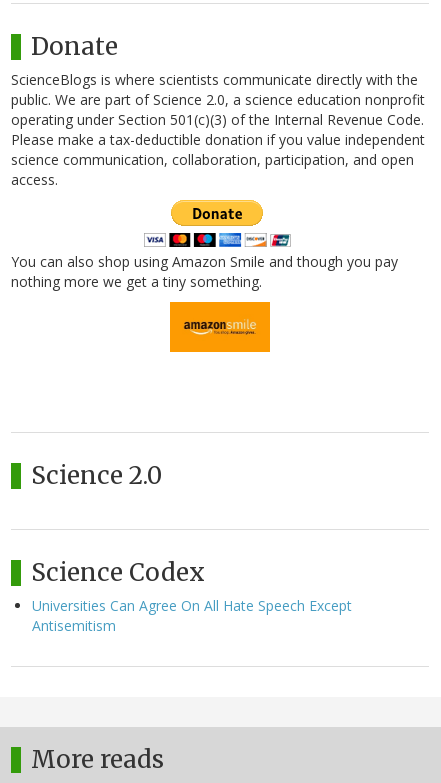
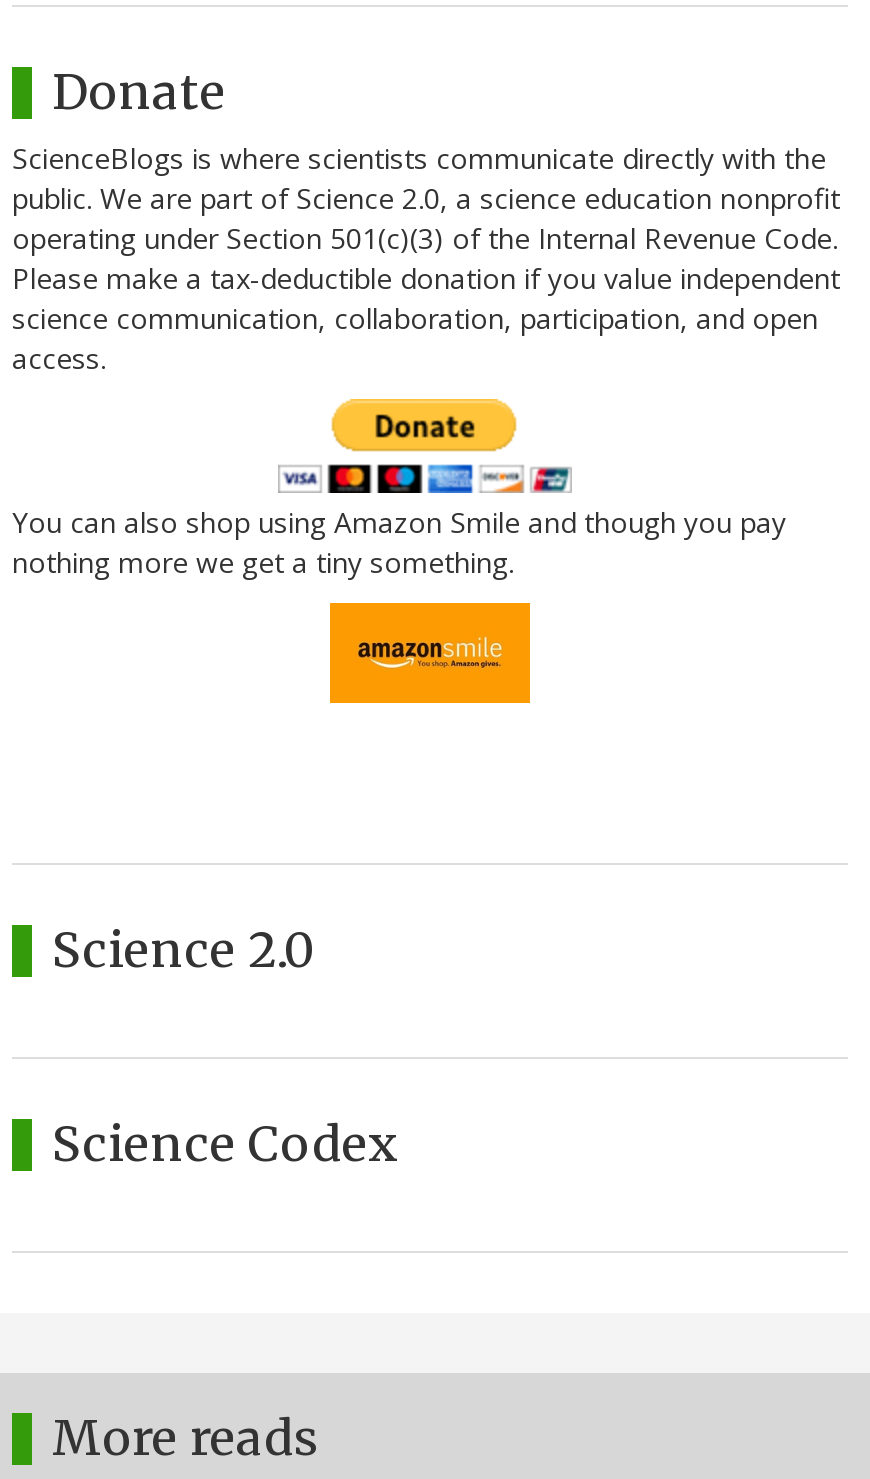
[32,596,352,635] Universities Can Agree On All Hate Speech Except | Antisemitism -> none

